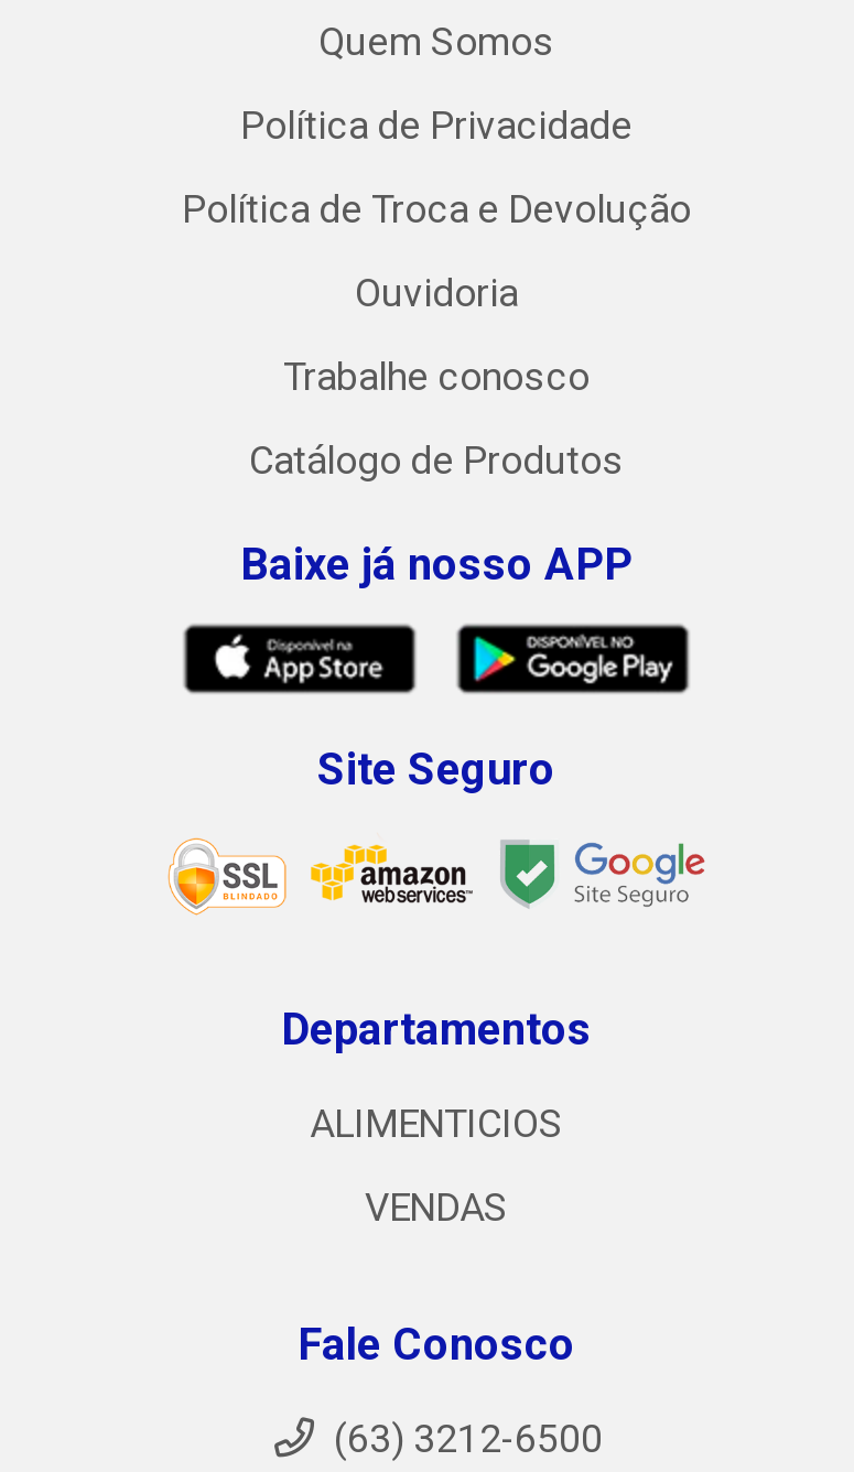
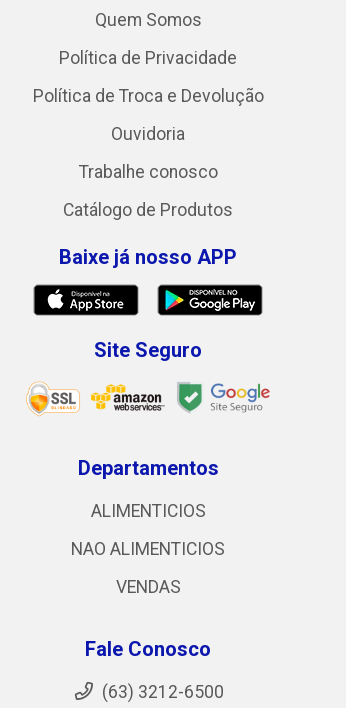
none -> [71,539,225,559] NAO ALIMENTICIOS

